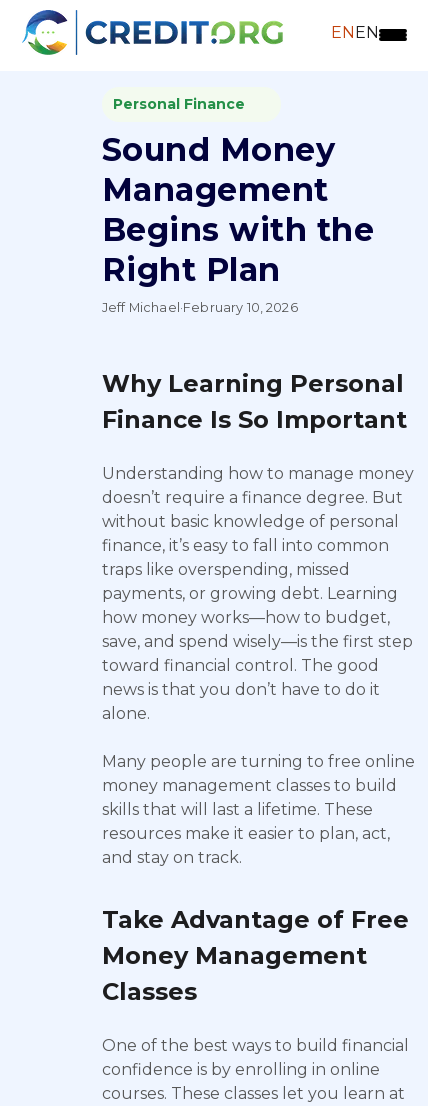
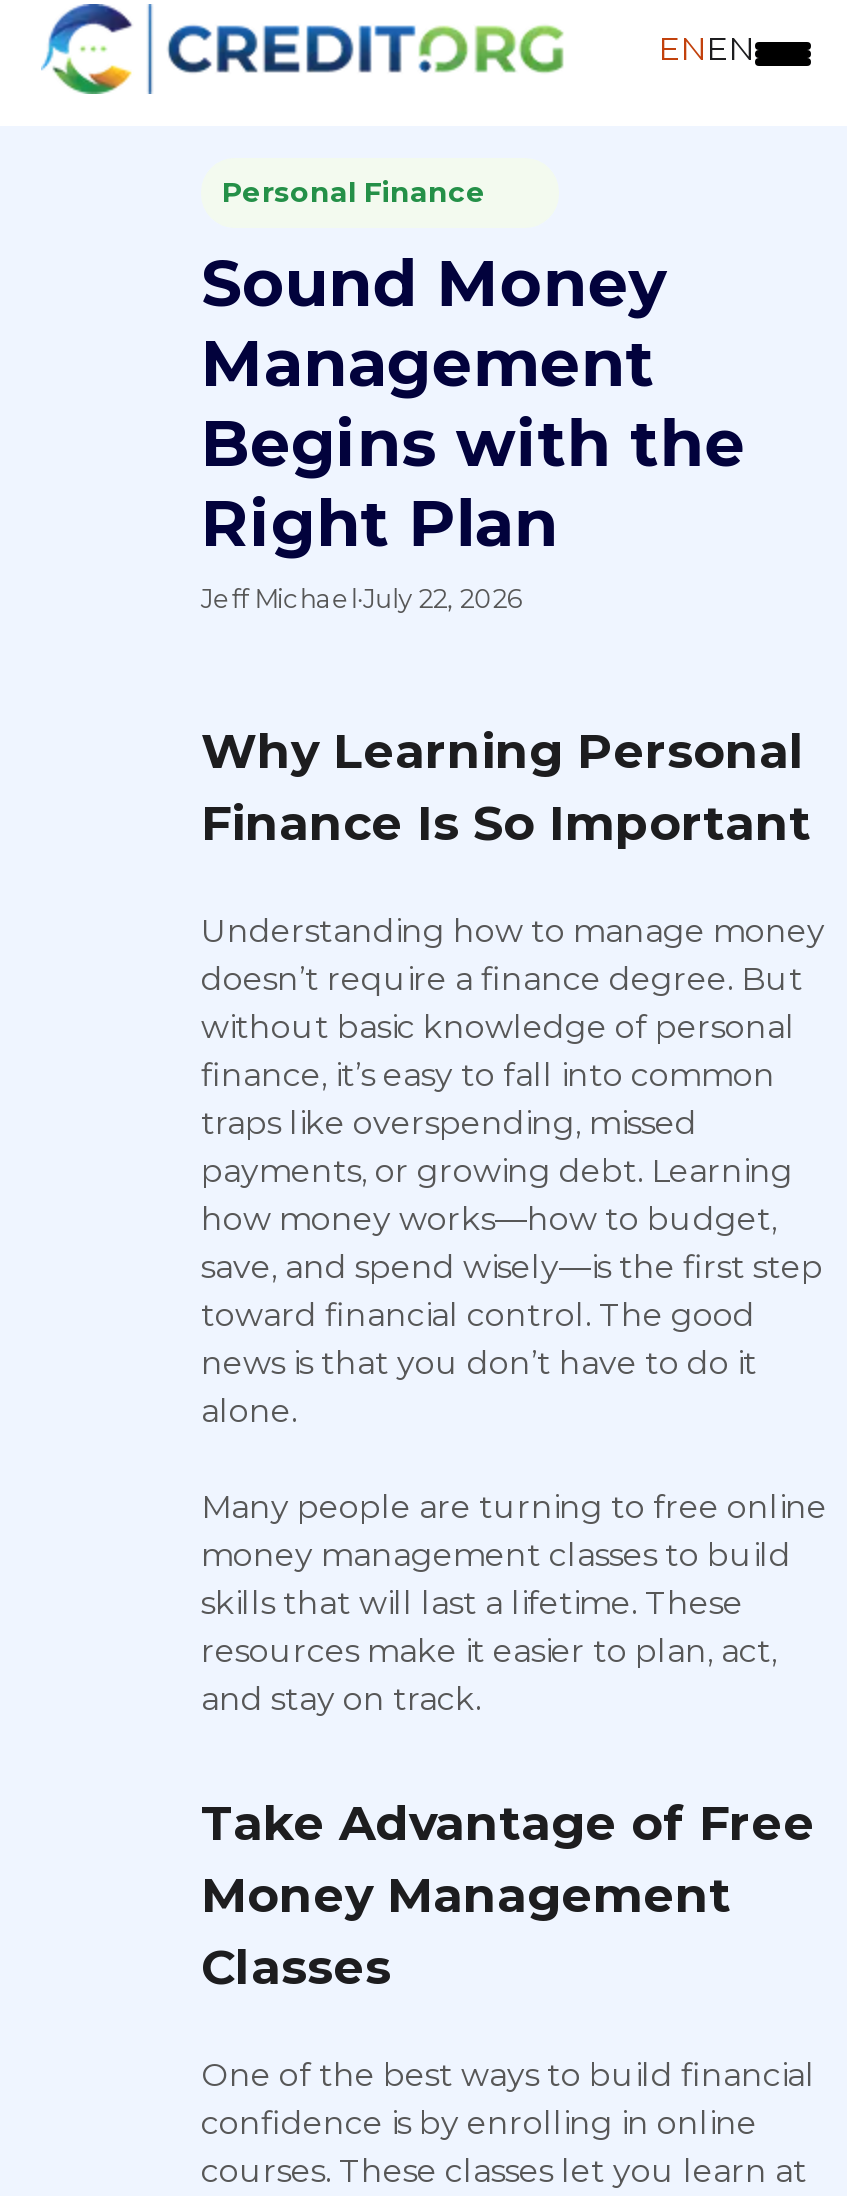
[102,300,298,315] Jeff Michael ·February 10, 2026 -> [201,584,523,614] Jeff Michael ·July 22, 2026

